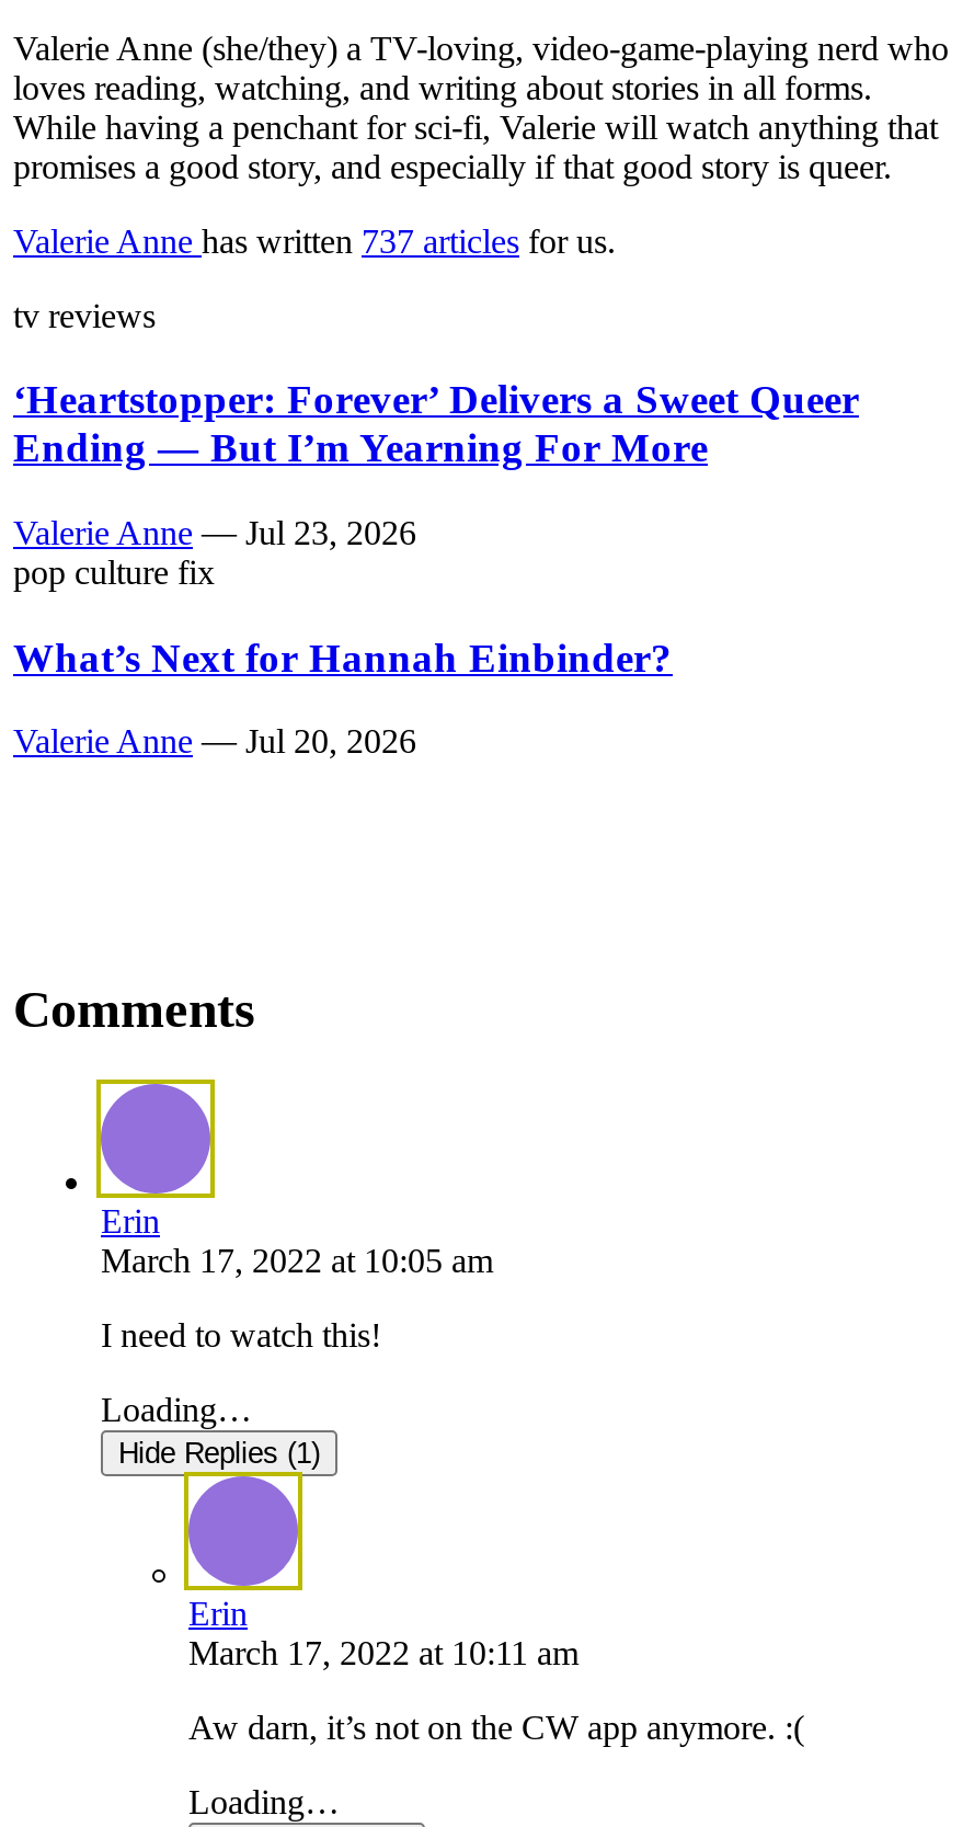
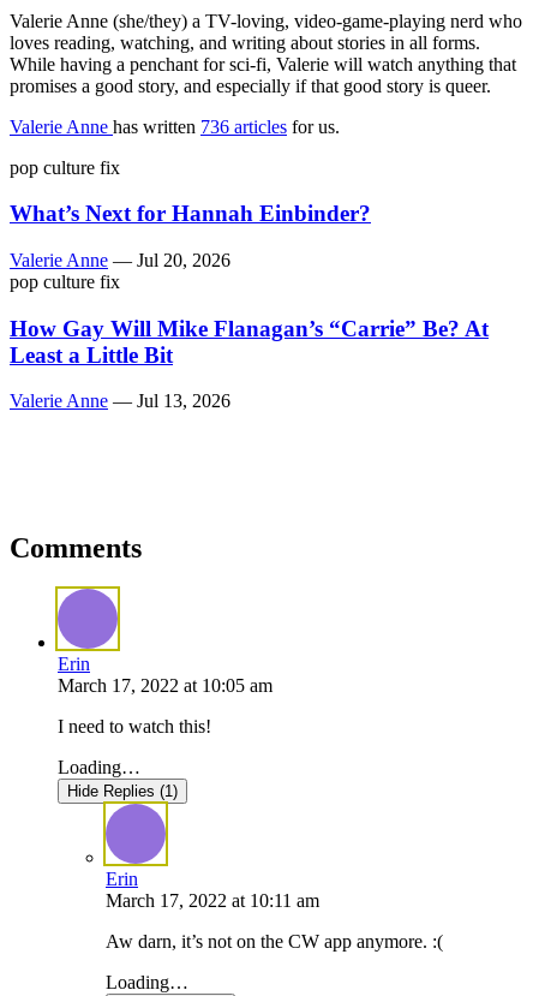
[13,221,859,551] Valerie Anne has written 737 articles for us. | tv reviews | ‘Heartstopper: Forever’ Delivers a Sweet Queer | Ending — But I’m Yearning For More | Valerie Anne — Jul 23, 2026 -> [10,116,340,136] Valerie Anne has written 736 articles for us.
moved [13,553,673,760] -> [10,157,371,270]: pop culture fix | What’s Next for Hannah Einbinder? | Valerie Anne — Jul 20, 2026
none -> [10,271,489,411] pop culture fix | How Gay Will Mike Flanagan’s “Carrie” Be? At | Least a Little Bit | Valerie Anne — Jul 13, 2026

